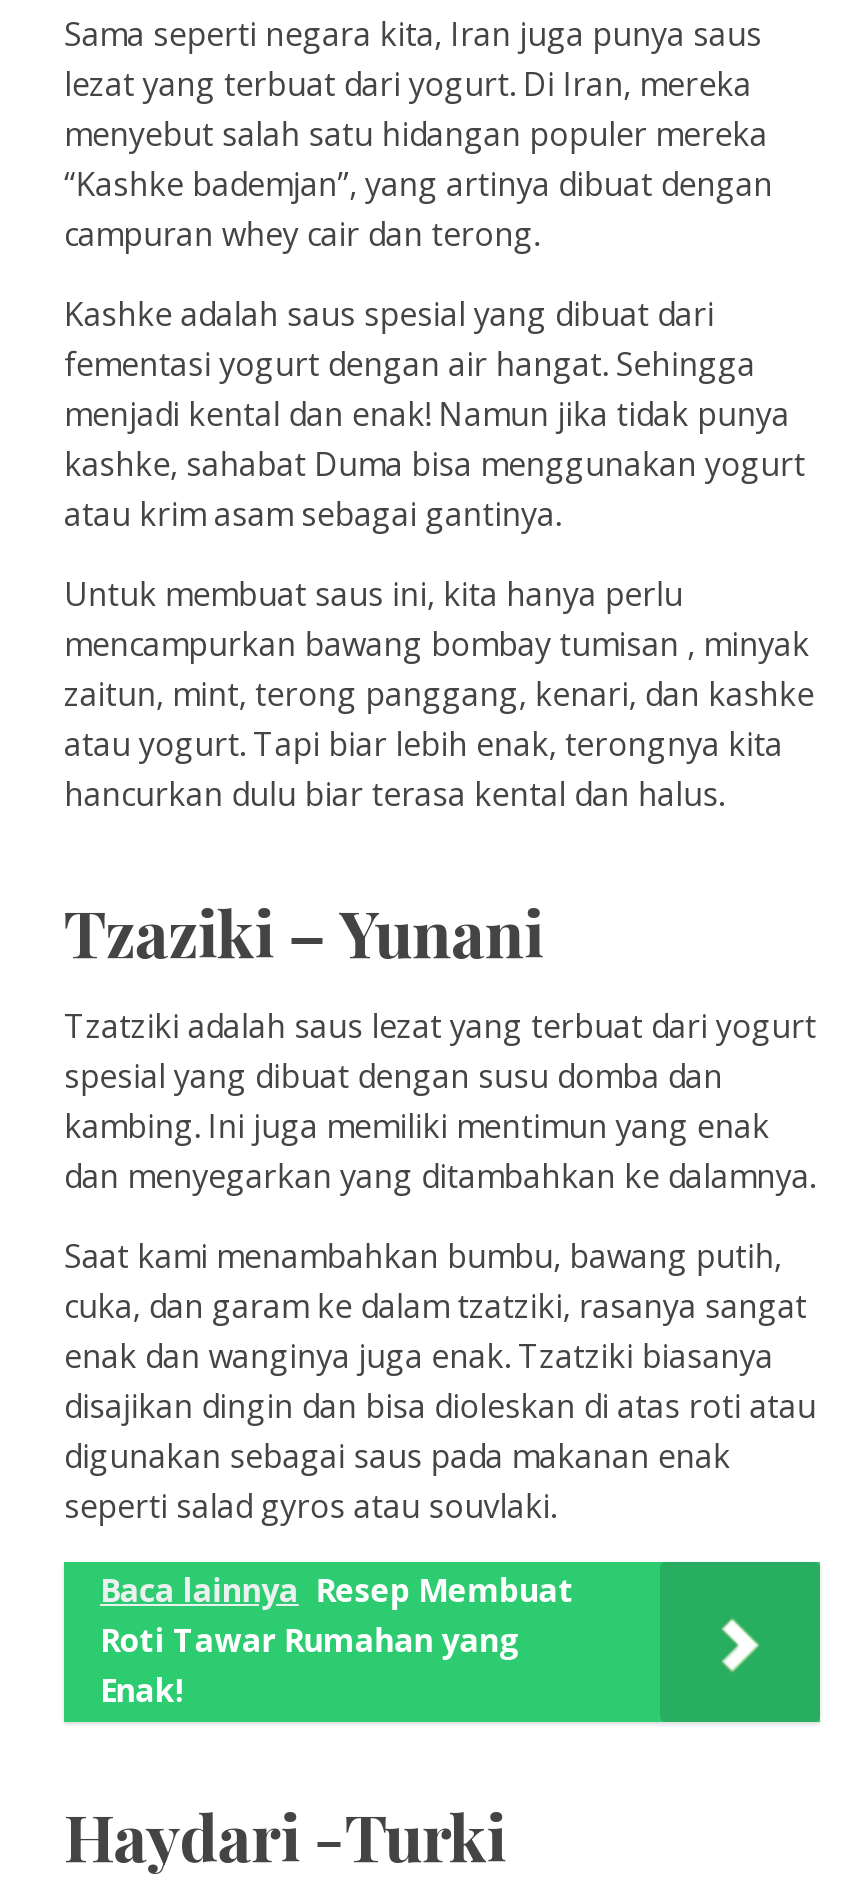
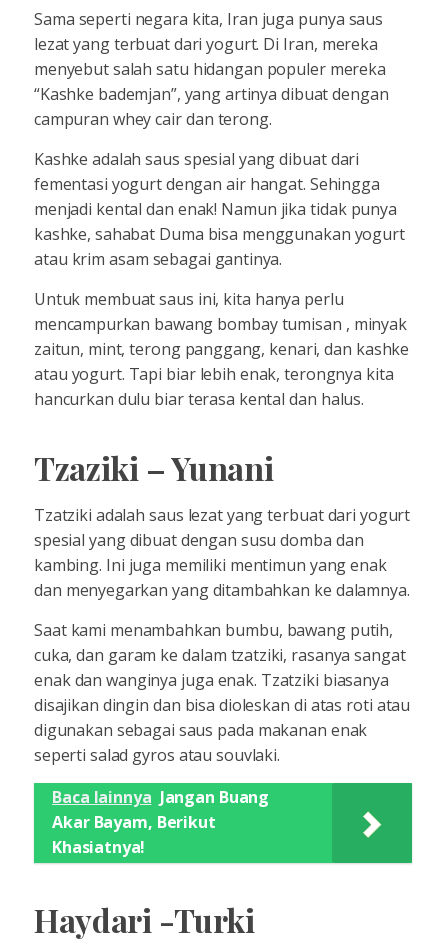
[100,1568,574,1712] Baca lainnya Resep Membuat | Roti Tawar Rumahan yang | Enak! -> [52,786,269,858] Baca lainnya Jangan Buang | Akar Bayam, Berikut | Khasiatnya!

